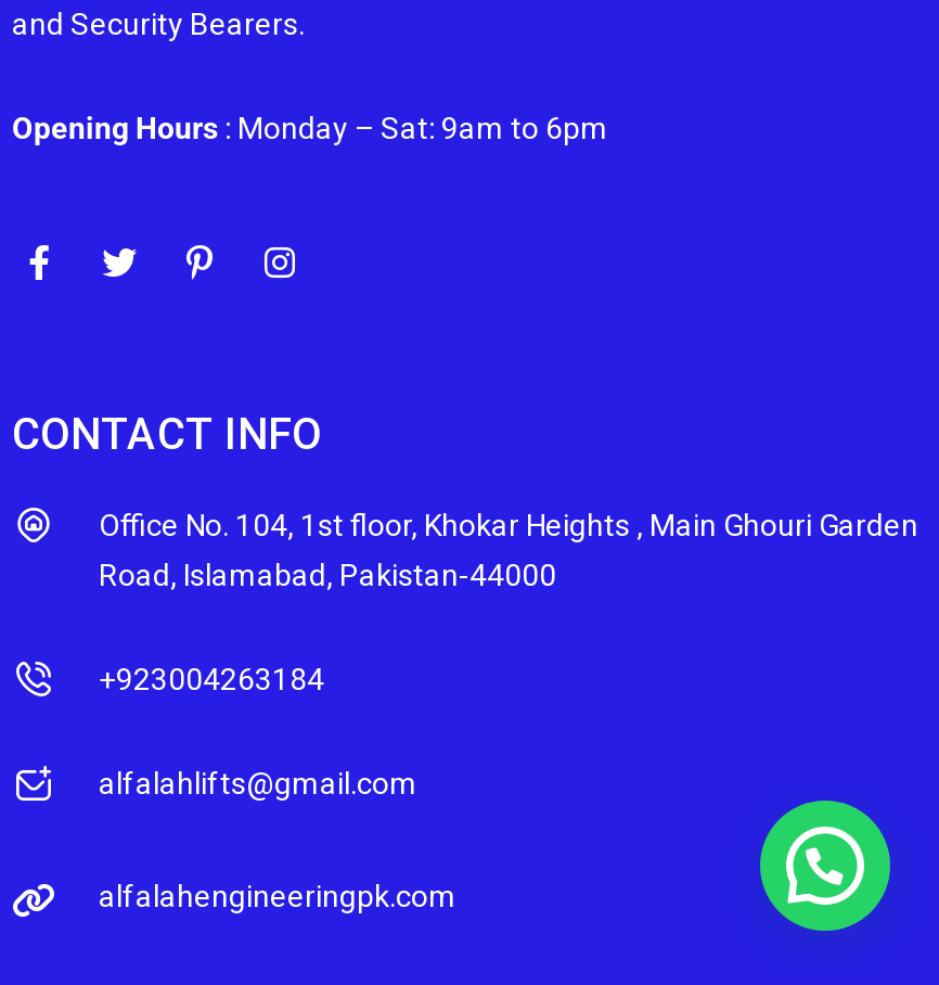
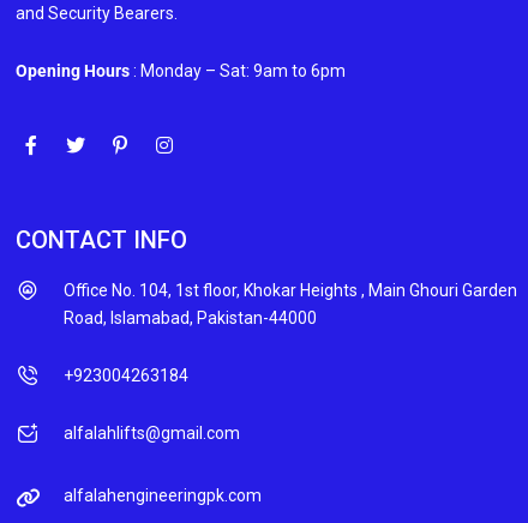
[758,798,892,935] [image] -> none

